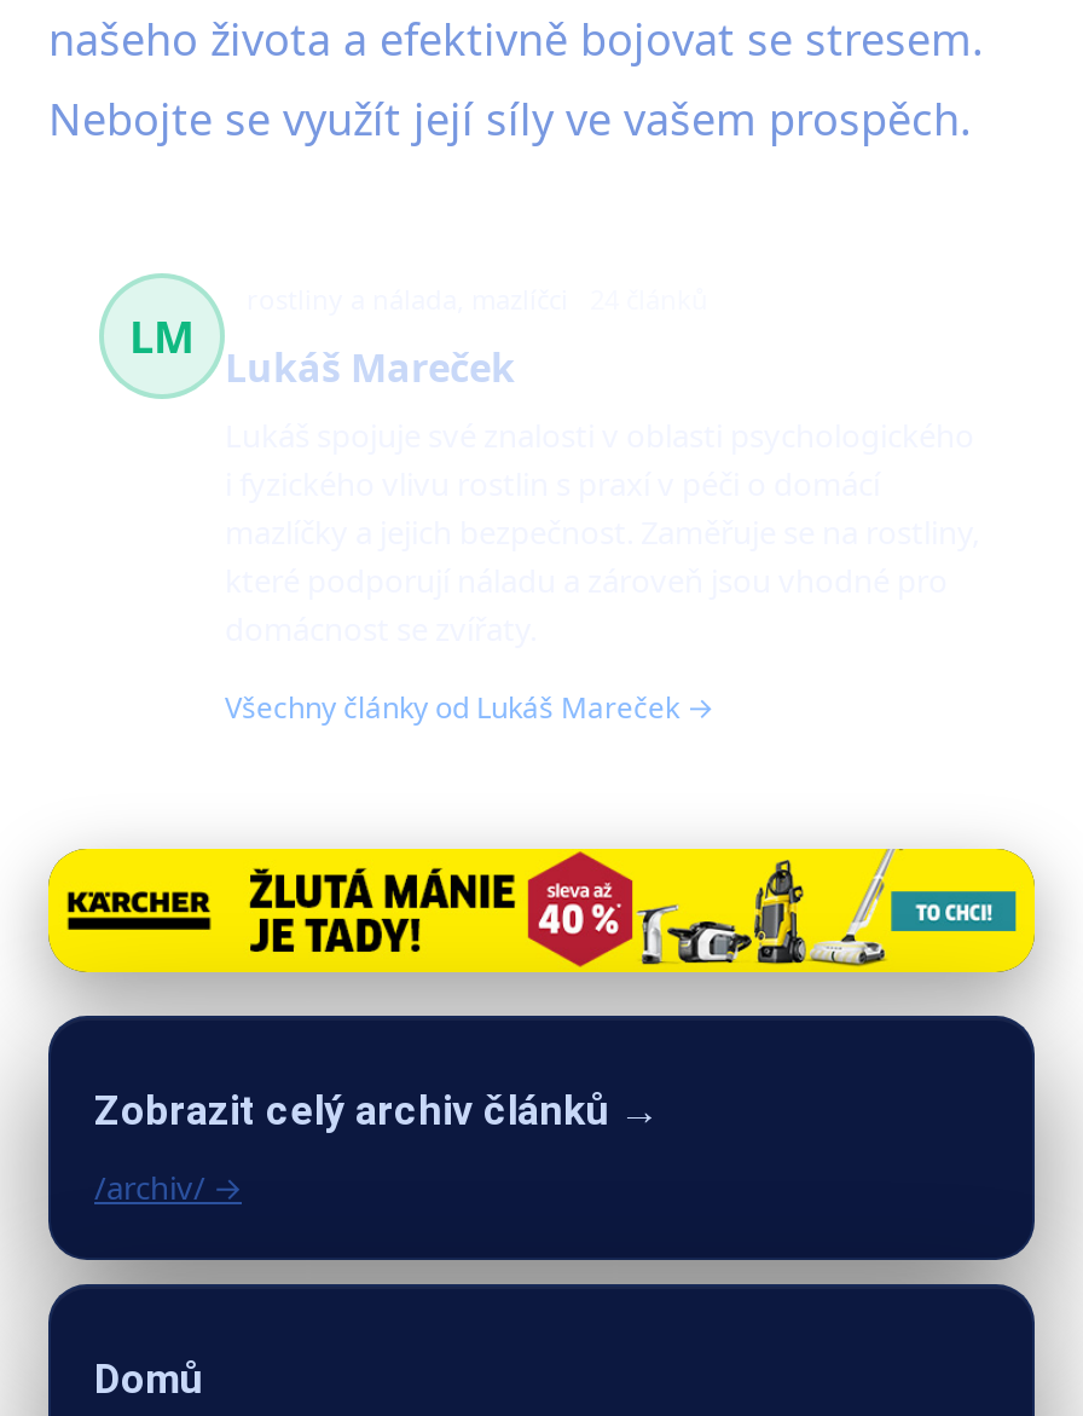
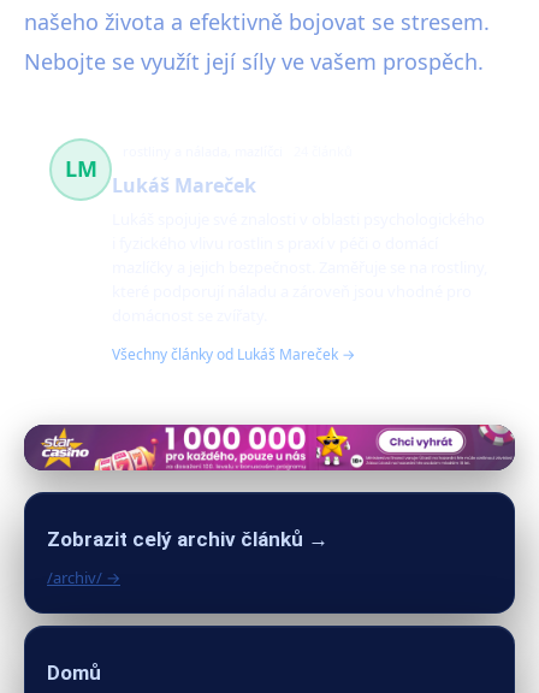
[46,845,1037,973] [image] -> [23,423,516,472] [image]

